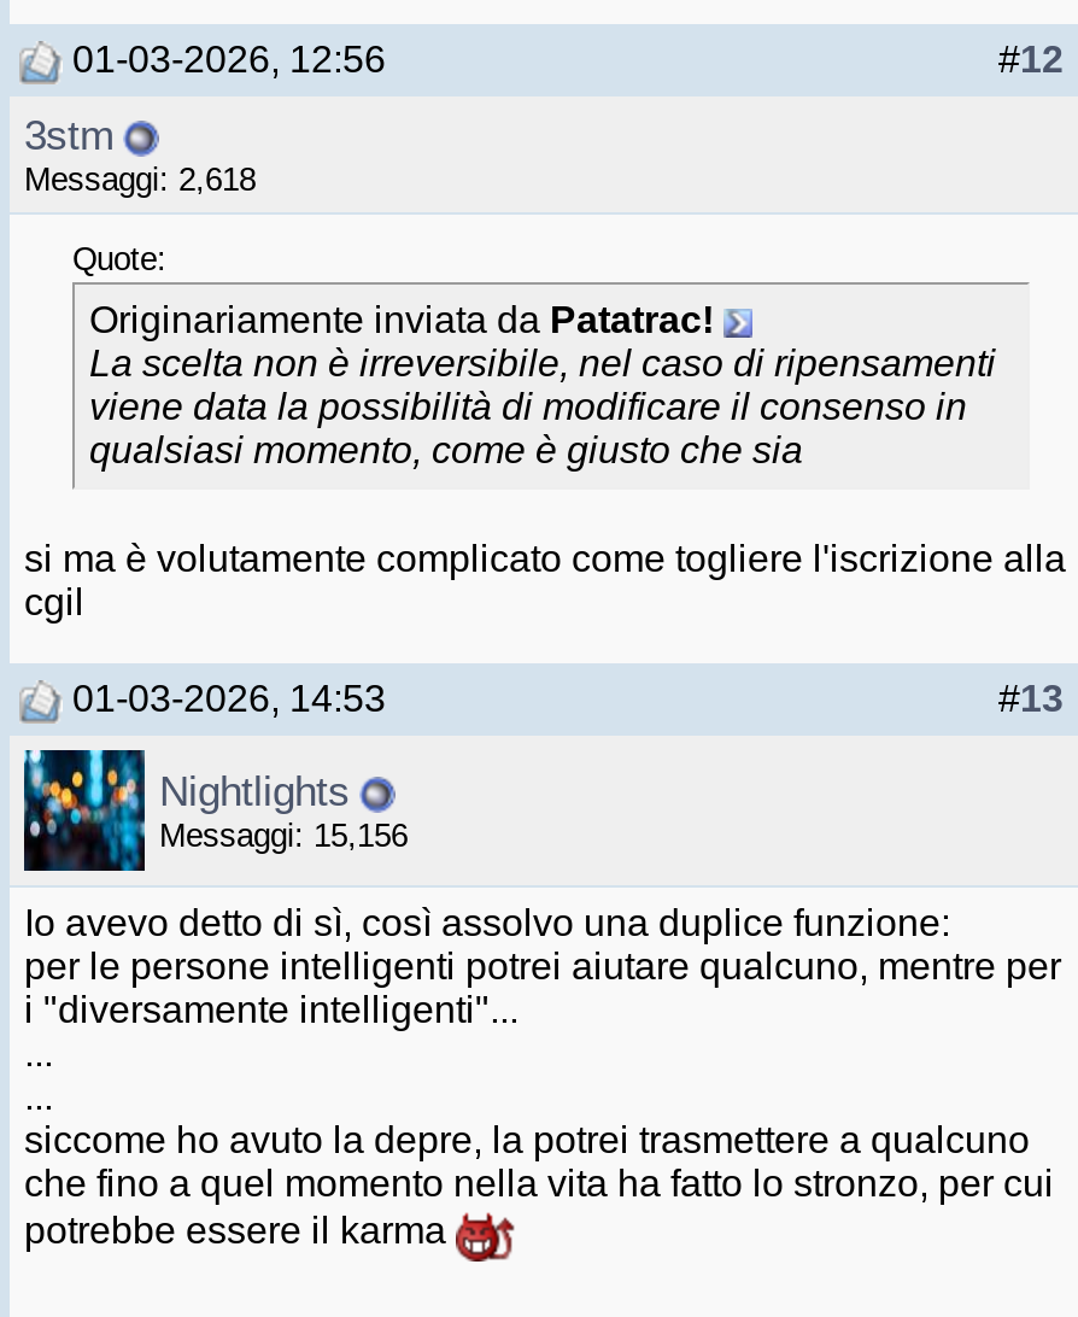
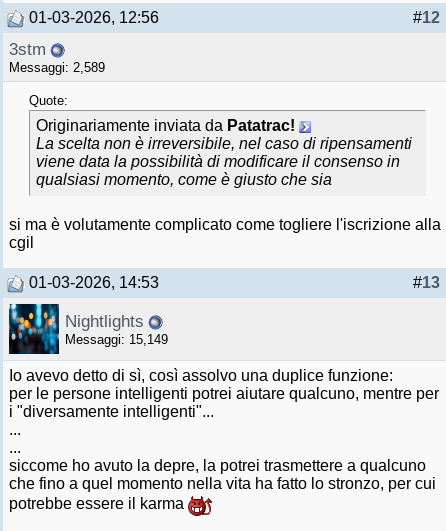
[24,162,256,198] Messaggi: 2,618 -> [9,60,105,75] Messaggi: 2,589
[159,818,408,854] Messaggi: 15,156 -> [65,332,168,347] Messaggi: 15,149

